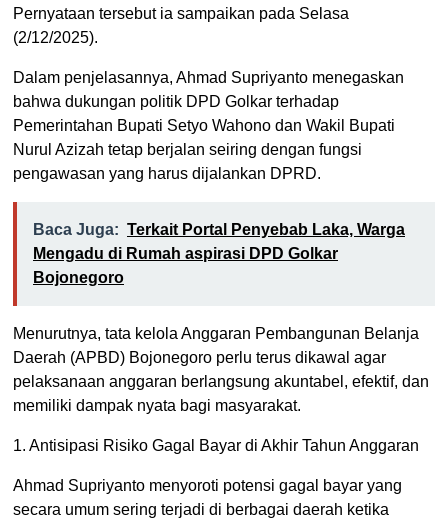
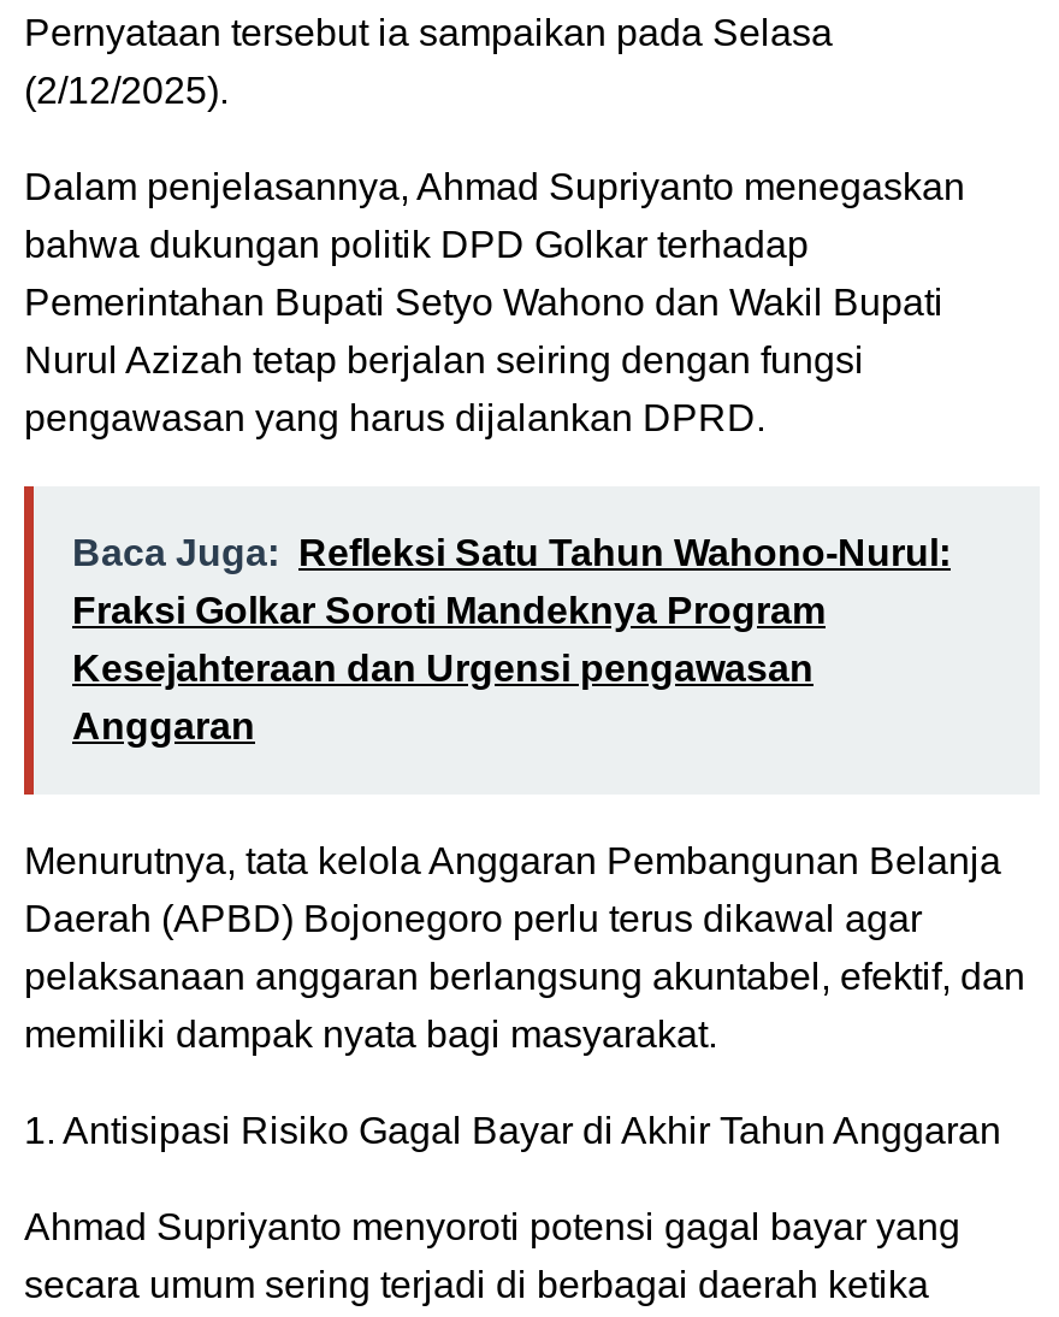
[33,220,405,285] Baca Juga: Terkait Portal Penyebab Laka, Warga | Mengadu di Rumah aspirasi DPD Golkar | Bojonegoro -> [72,531,951,745] Baca Juga: Refleksi Satu Tahun Wahono-Nurul: | Fraksi Golkar Soroti Mandeknya Program | Kesejahteraan dan Urgensi pengawasan | Anggaran

